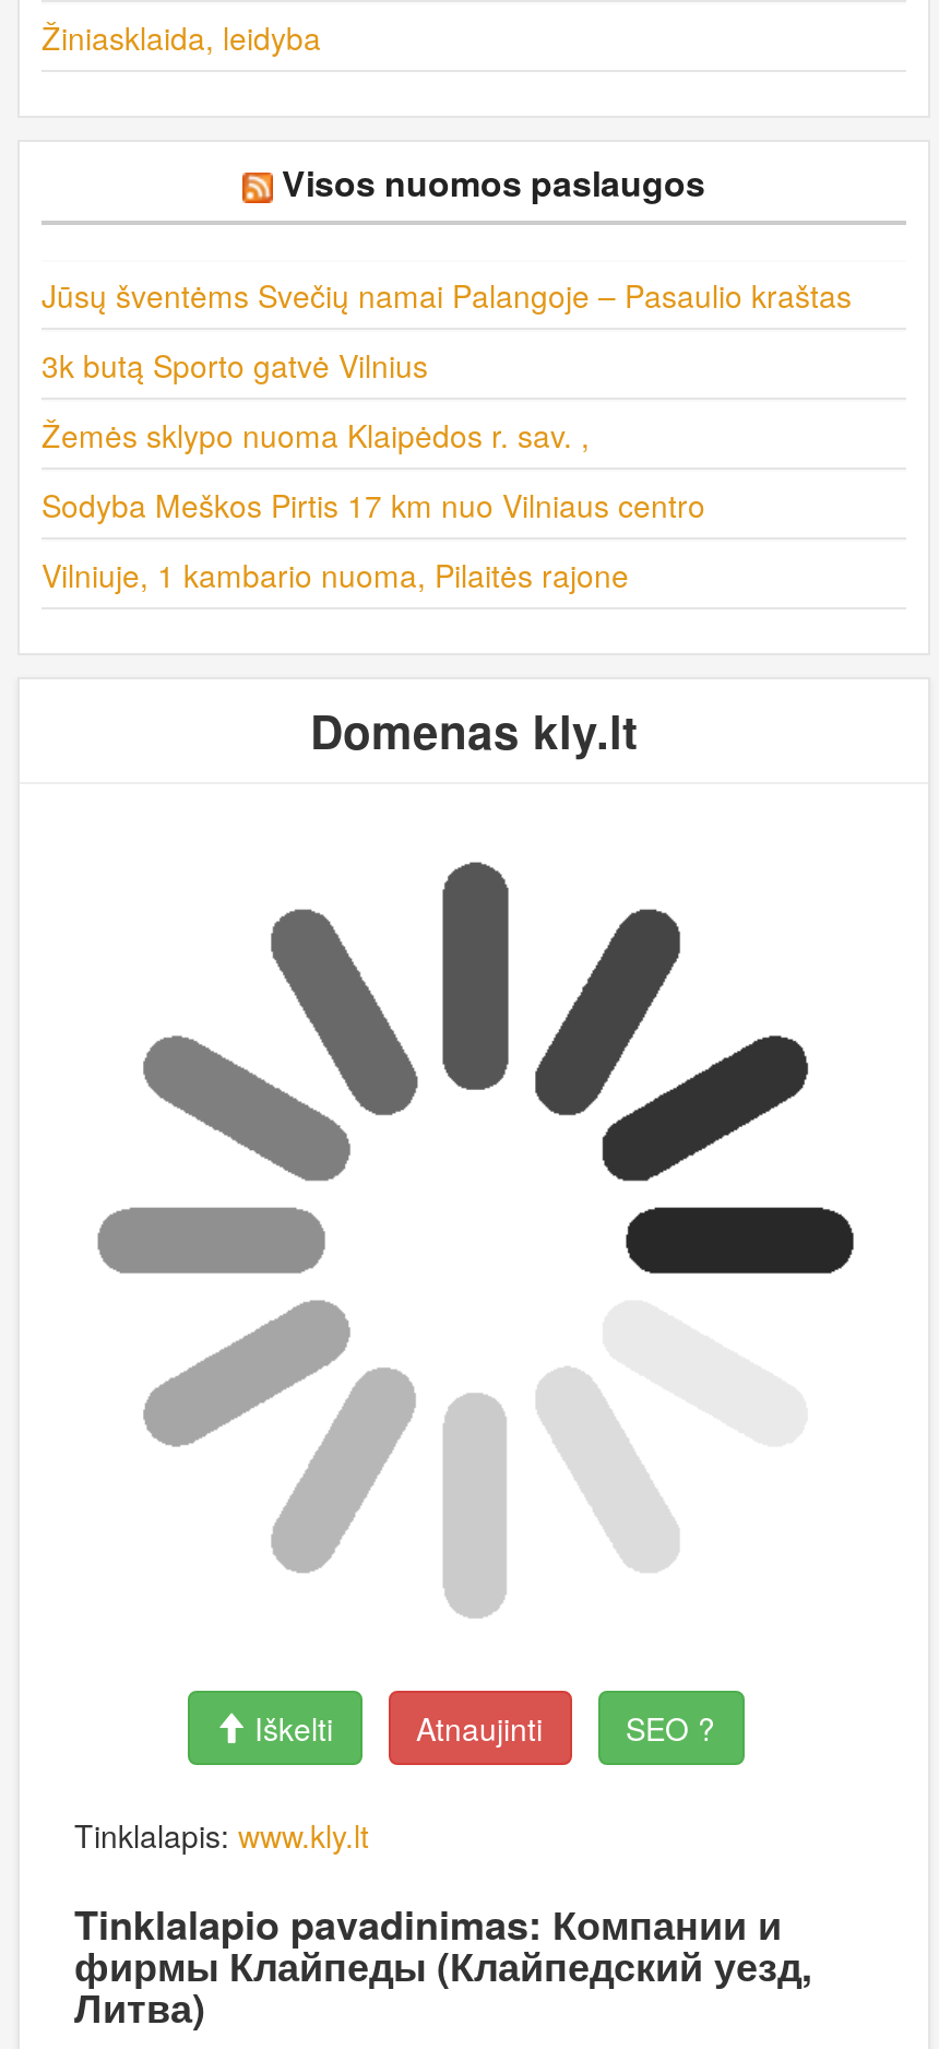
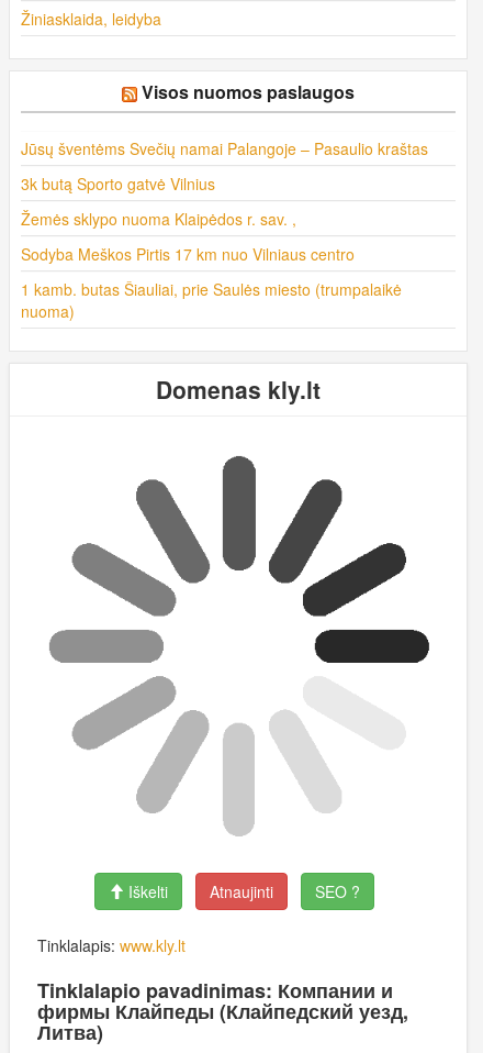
[41,552,629,596] Vilniuje, 1 kambario nuoma, Pilaitės rajone -> [21,278,402,322] 1 kamb. butas Šiauliai, prie Saulės miesto (trumpalaikė | nuoma)

